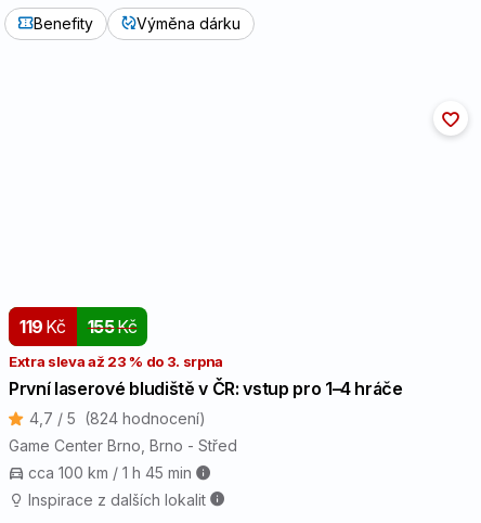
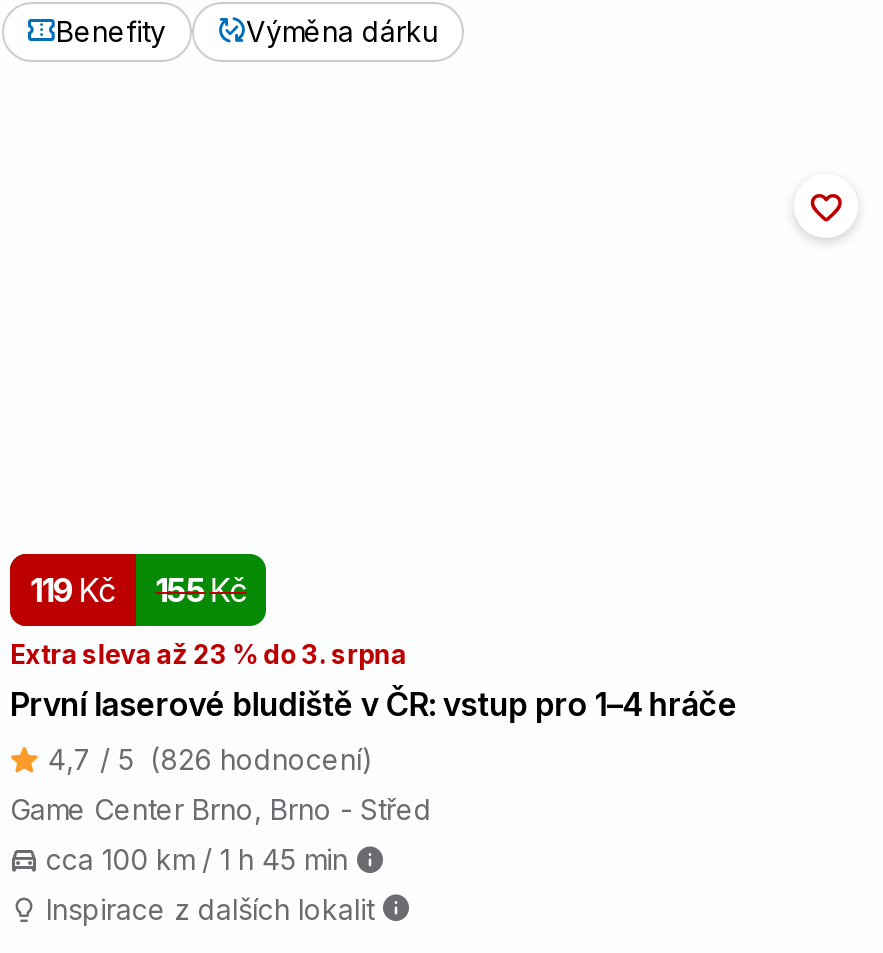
[25,409,206,427] 4,7 / 5 (824 hodnocení) -> [40,742,374,776] 4,7 / 5 (826 hodnocení)

